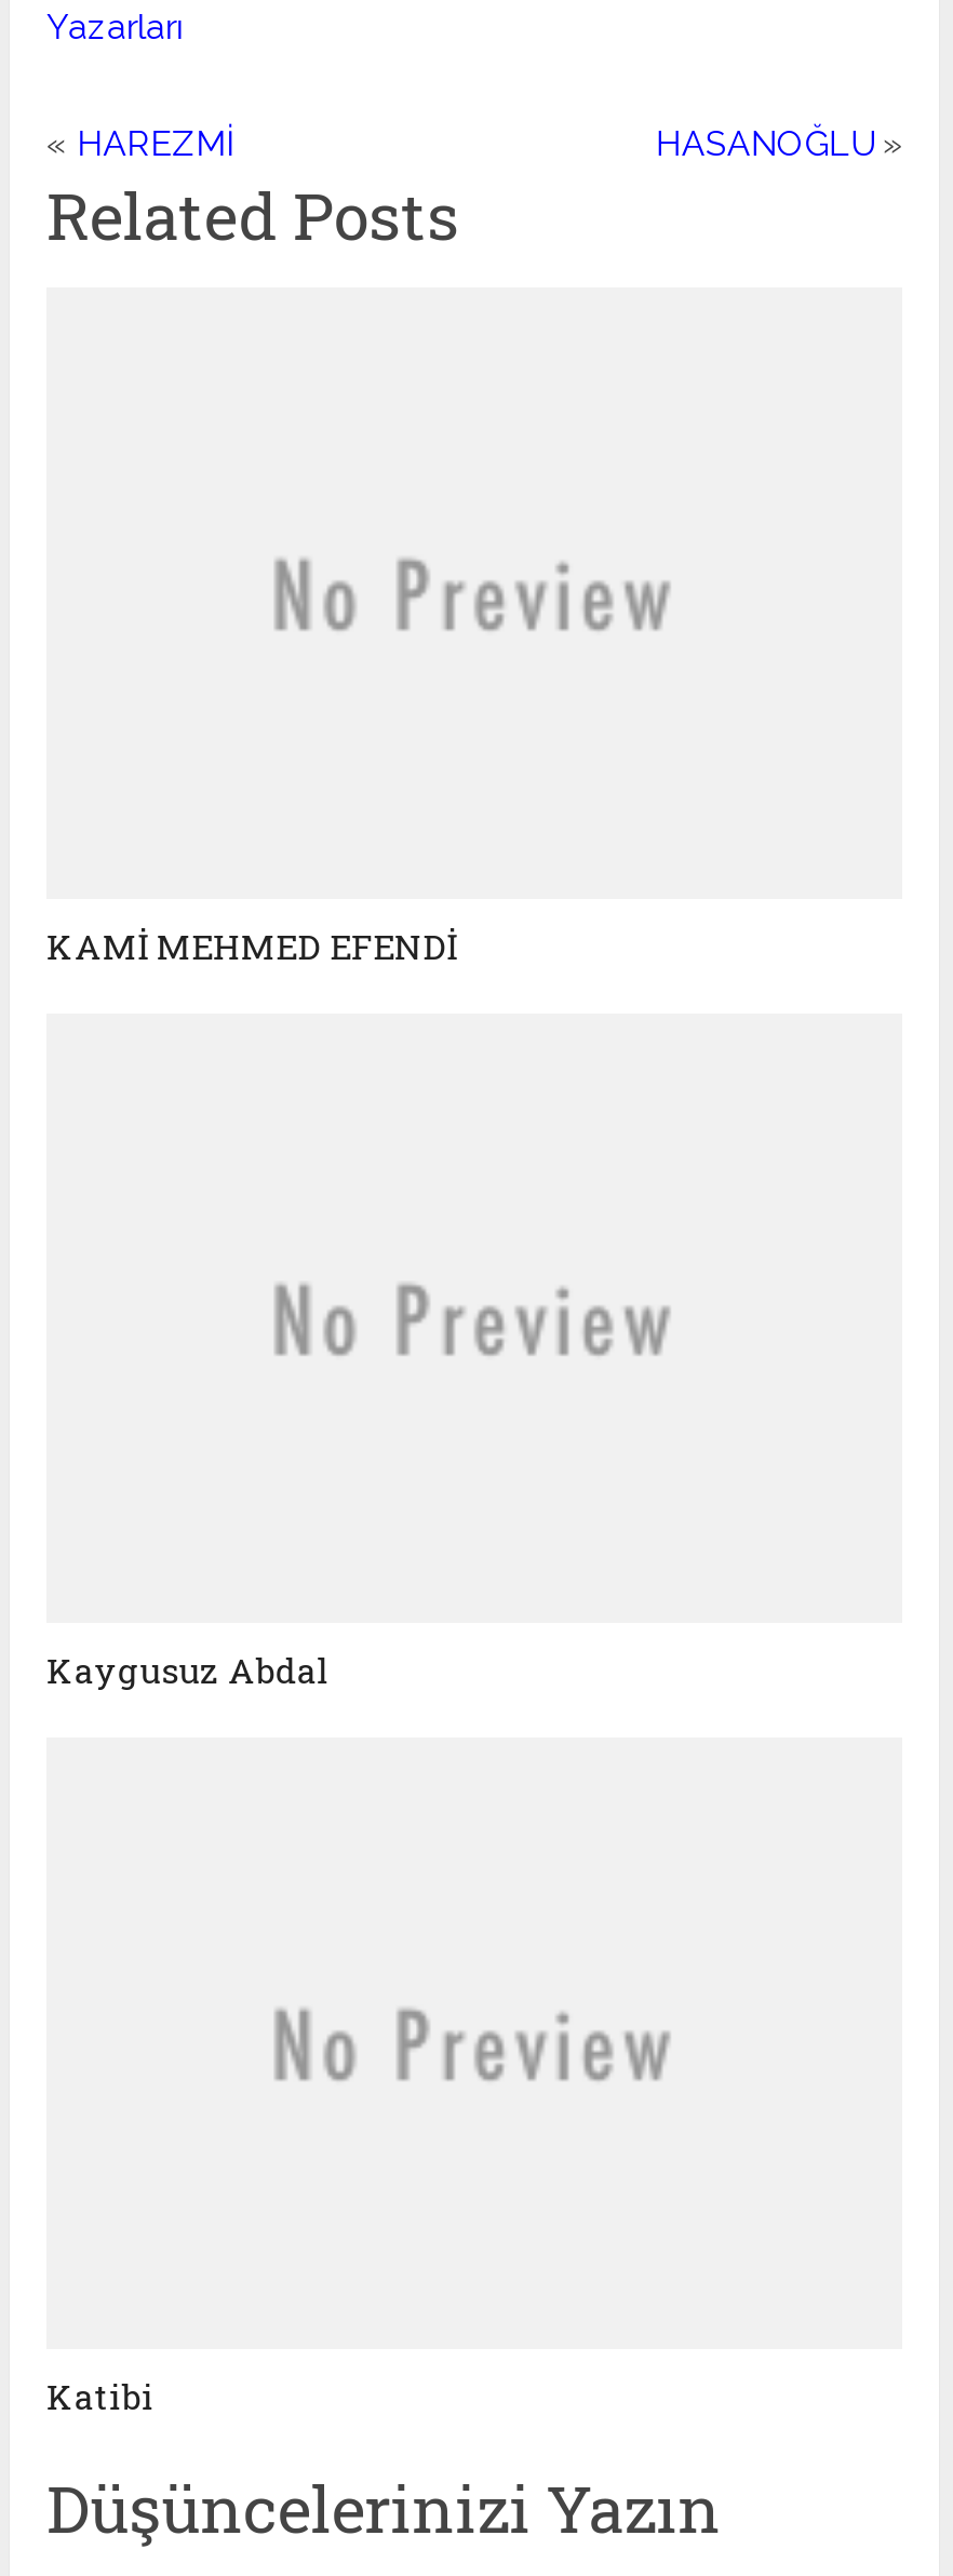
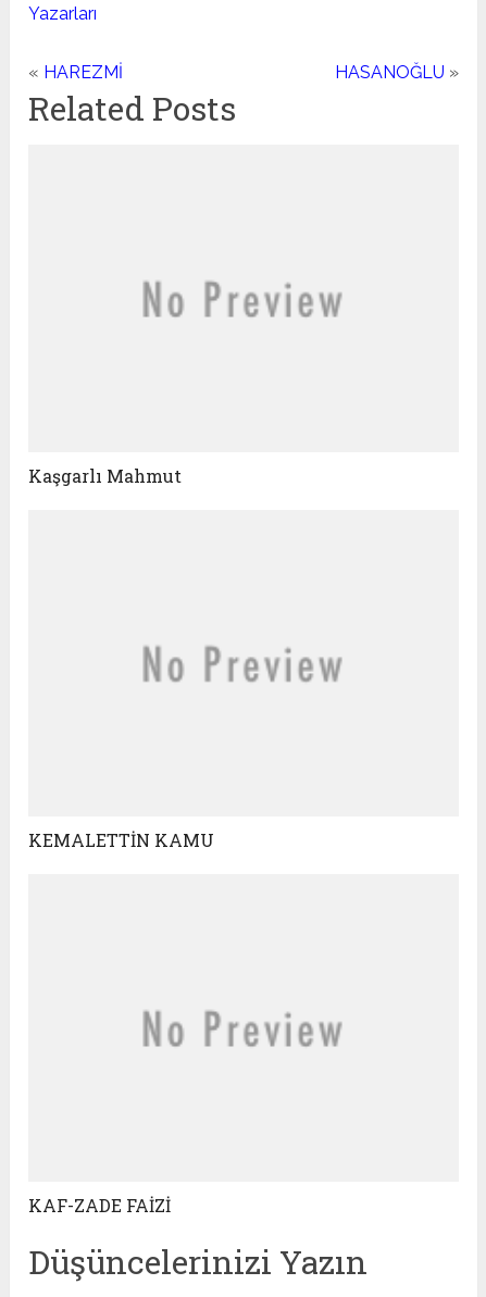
[47,922,457,968] KAMİ MEHMED EFENDİ -> [28,464,182,487] Kaşgarlı Mahmut
[47,1648,330,1693] Kaygusuz Abdal -> [28,829,214,852] KEMALETTİN KAMU
[47,2373,155,2418] Katibi -> [28,1194,171,1217] KAF-ZADE FAİZİ

